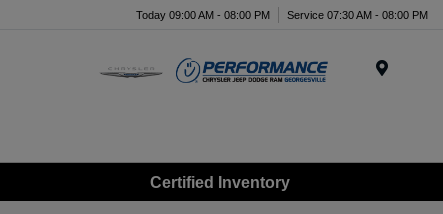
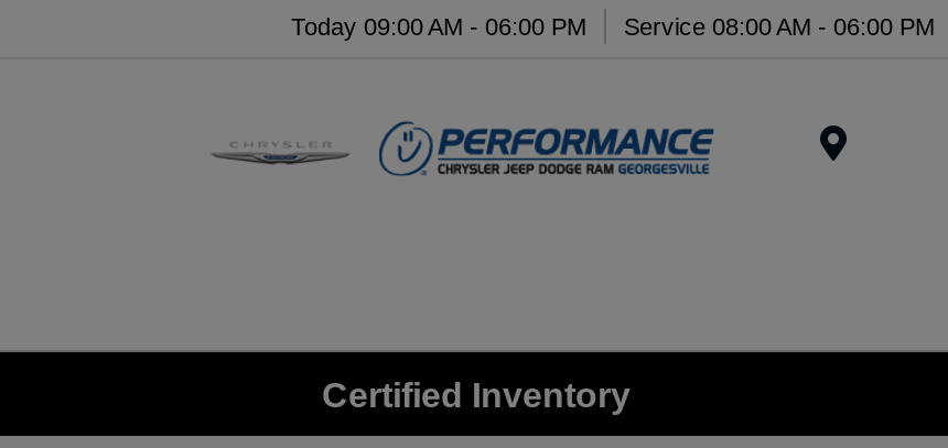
[136,8,270,20] Today 09:00 AM - 08:00 PM -> [291,12,586,39] Today 09:00 AM - 06:00 PM
[287,8,428,20] Service 07:30 AM - 08:00 PM -> [624,12,935,39] Service 08:00 AM - 06:00 PM

